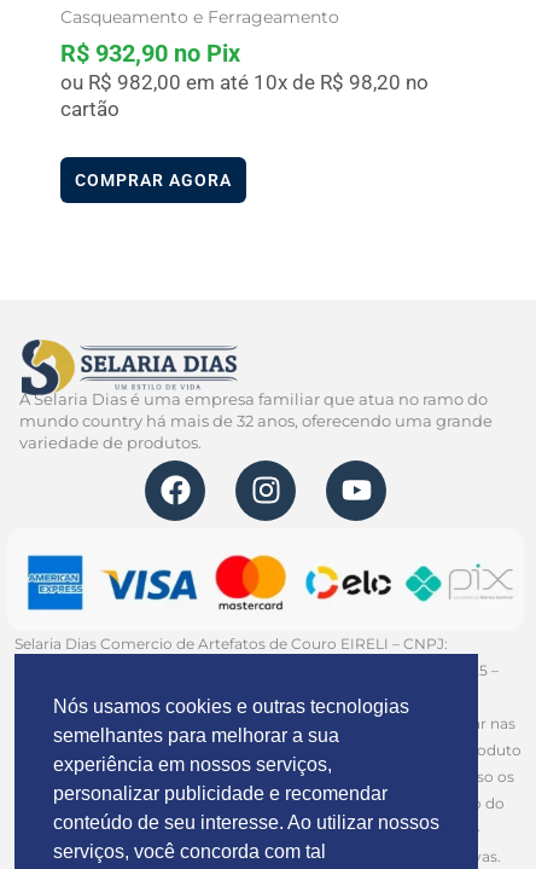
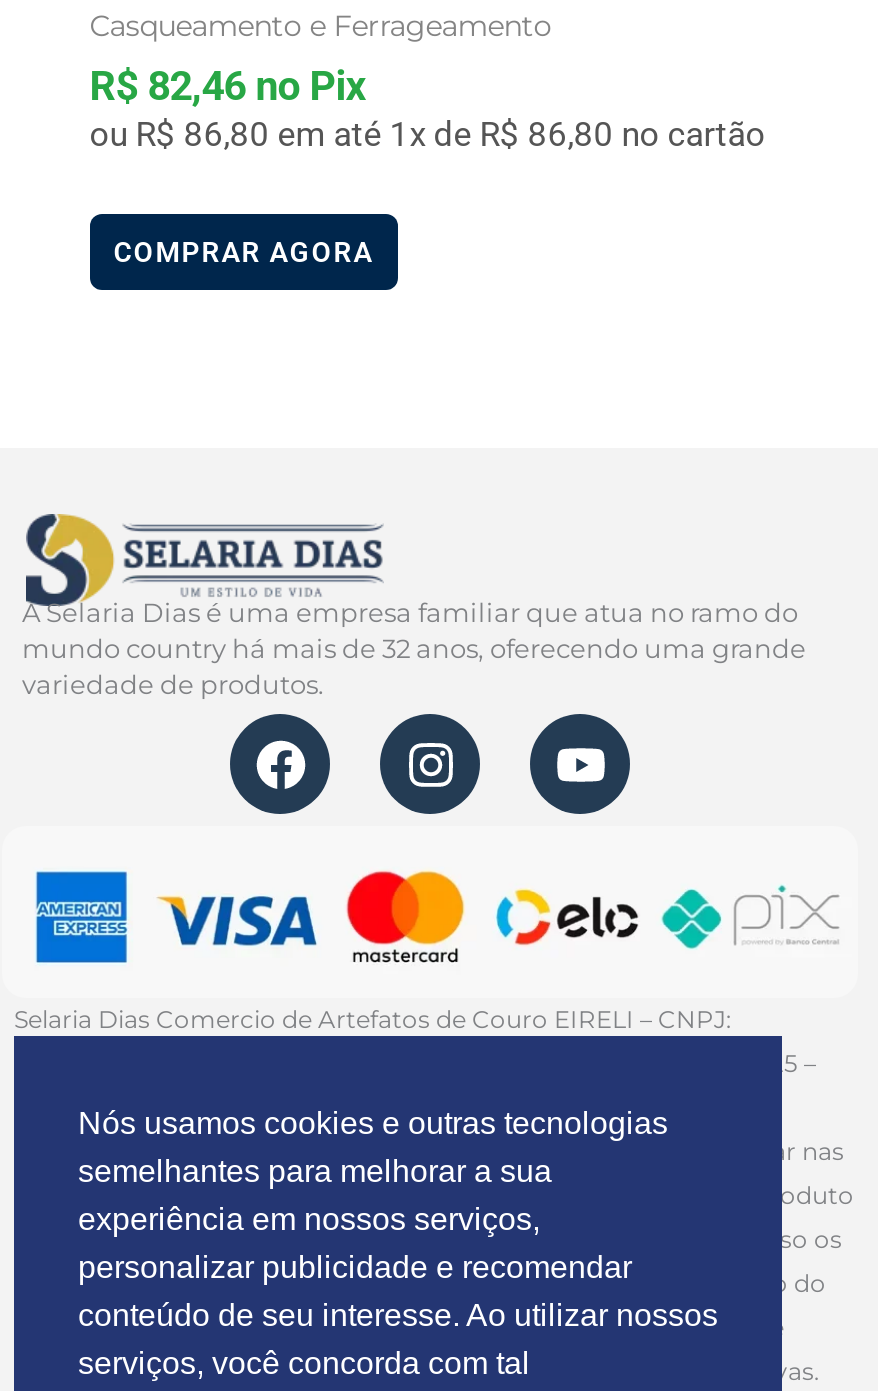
[60,38,428,120] R$932,90 no Pix | ou R$982,00 em até 10x de R$98,20 no | cartão -> [90,61,766,153] R$82,46 no Pix | ou R$86,80 em até 1x de R$86,80 no cartão

